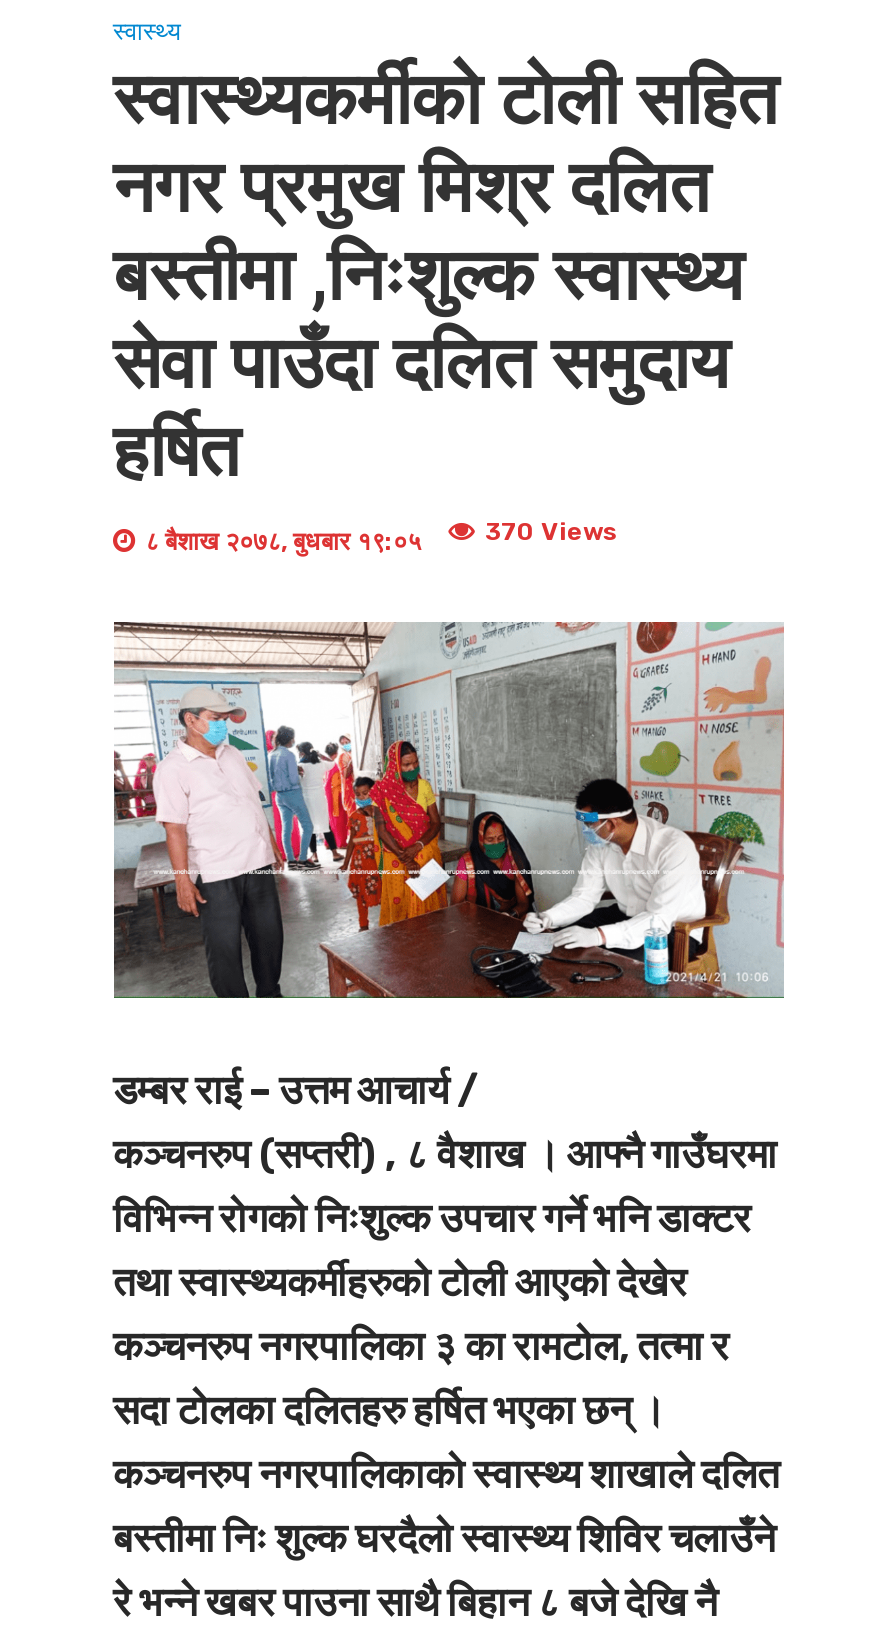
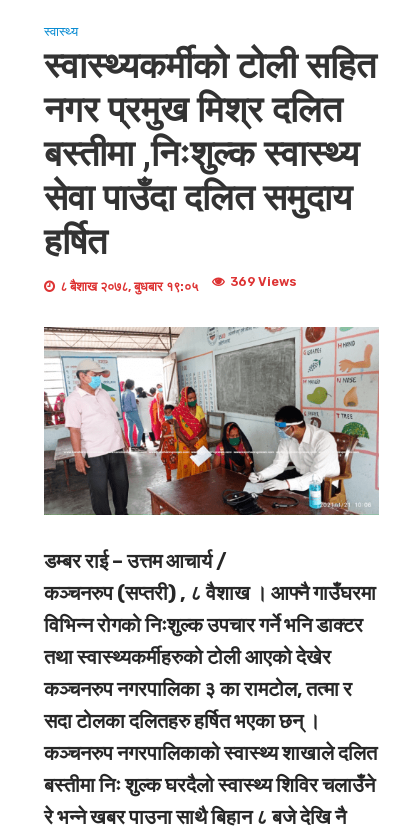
[485,515,619,545] 370 Views -> [229,274,296,289] 369 Views

